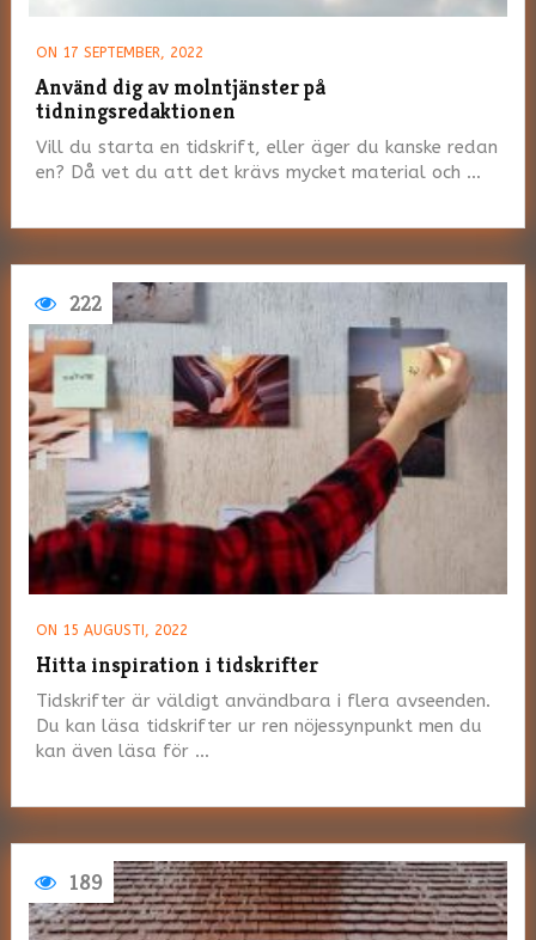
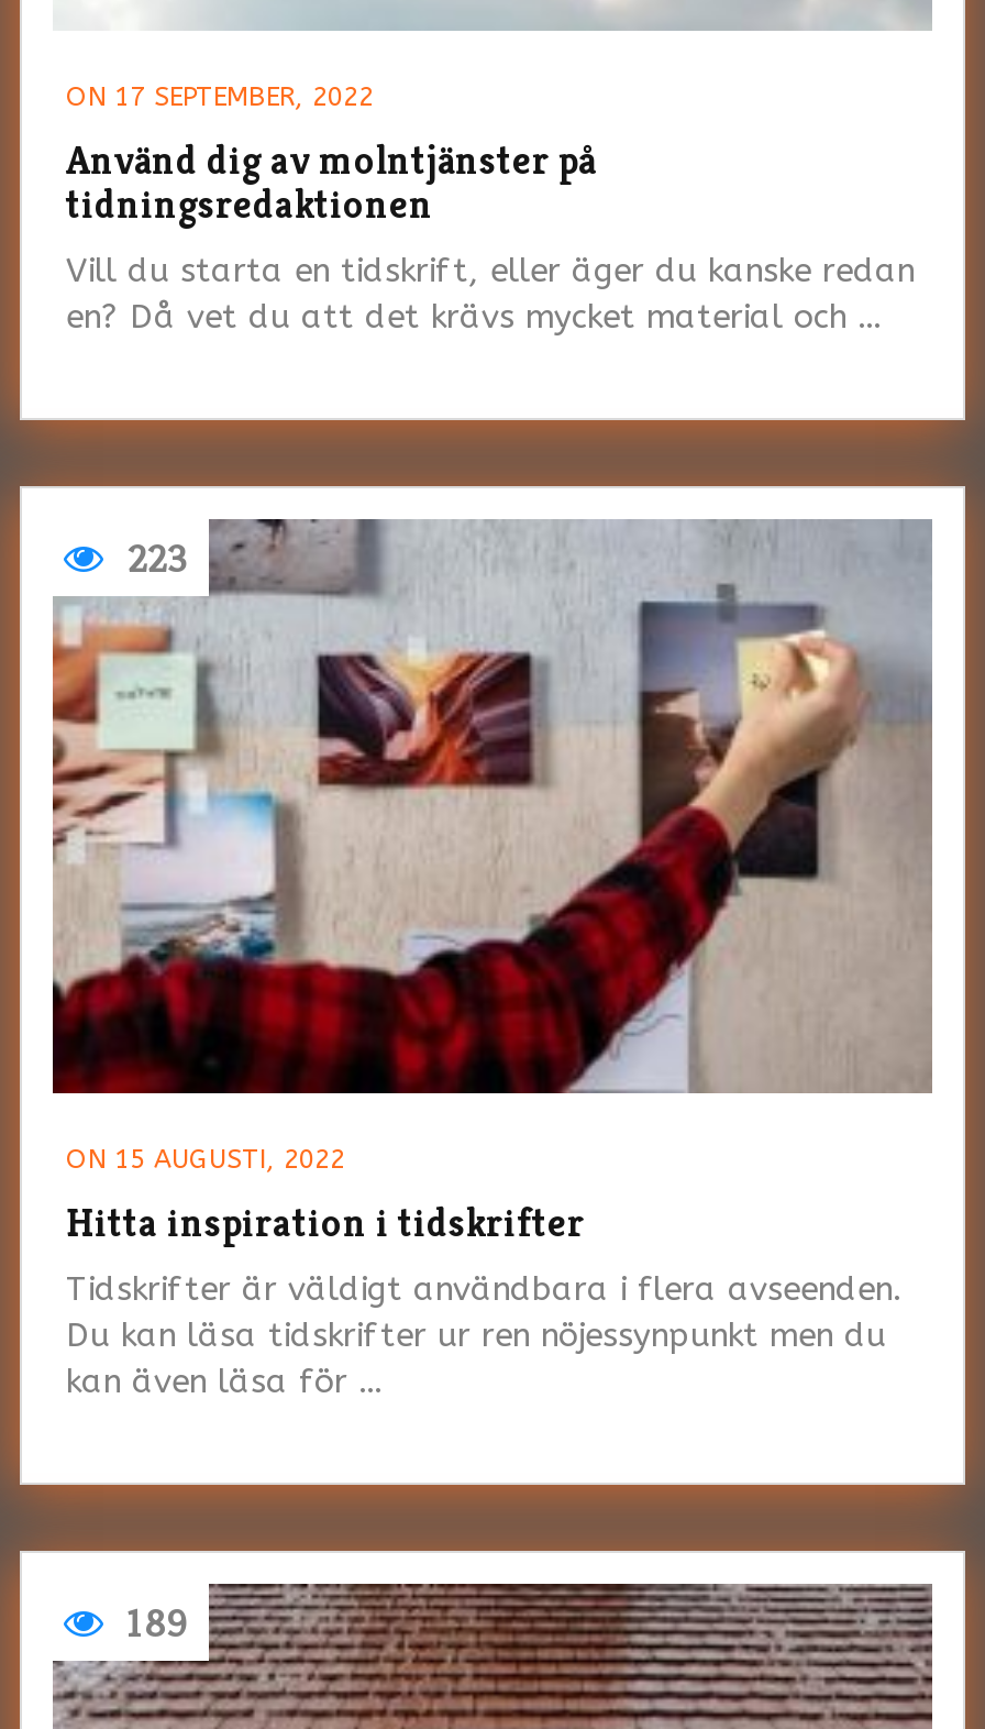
[65,289,102,317] 222 -> [119,532,189,583] 223

